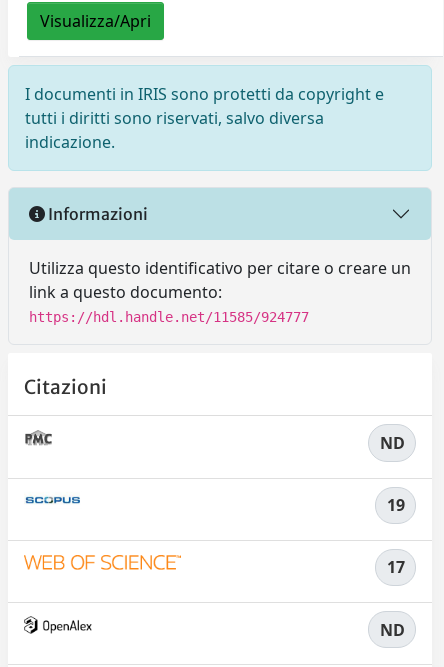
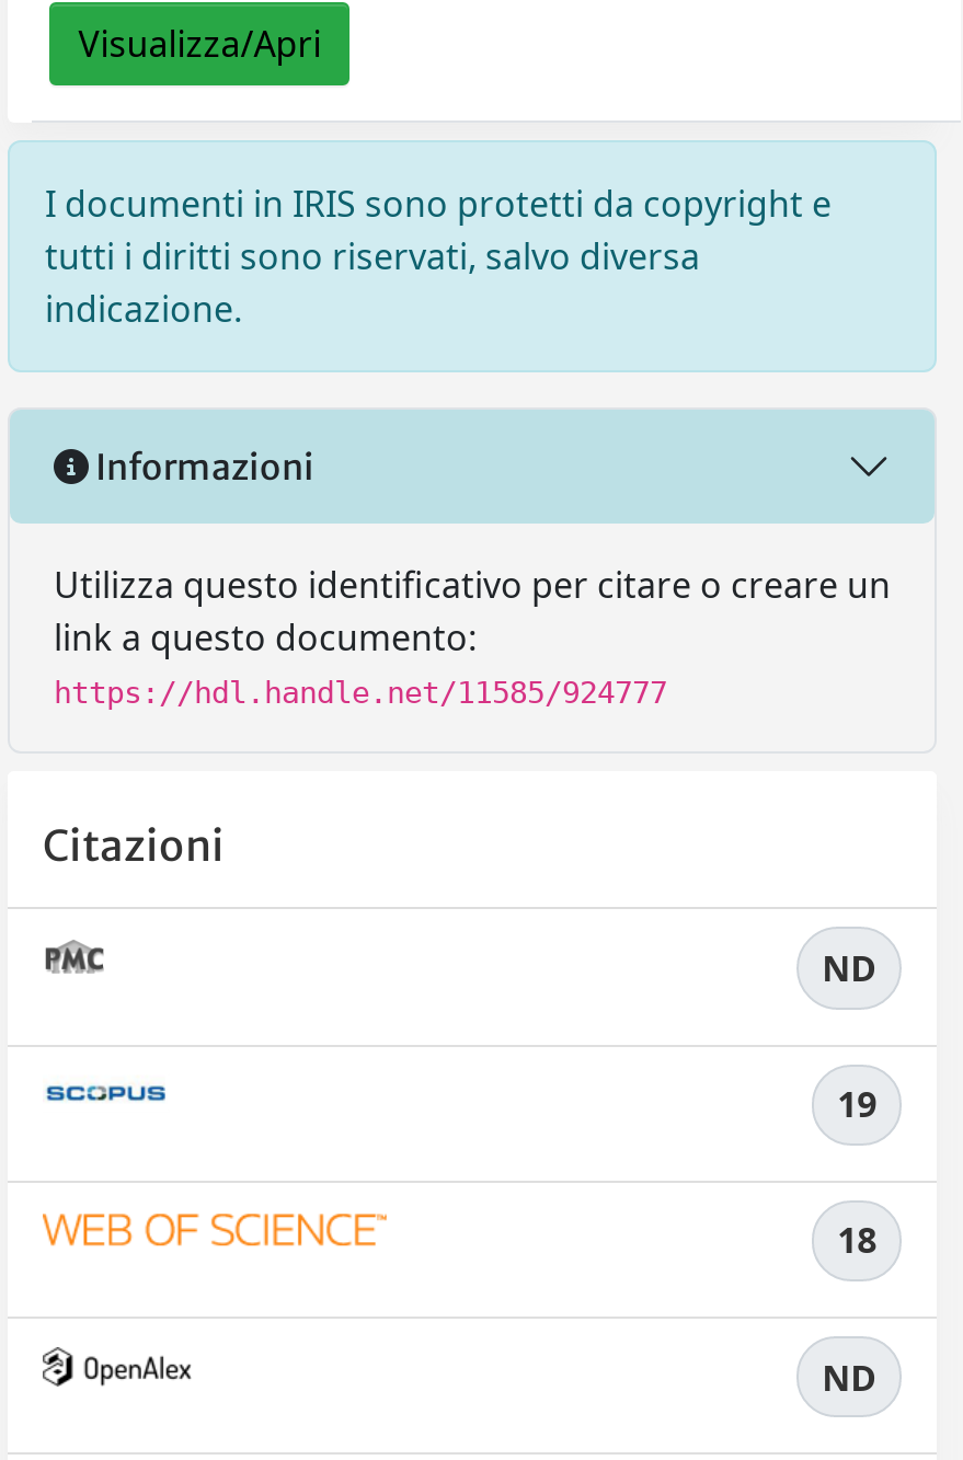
[387,556,405,578] 17 -> [837,1216,877,1265] 18

